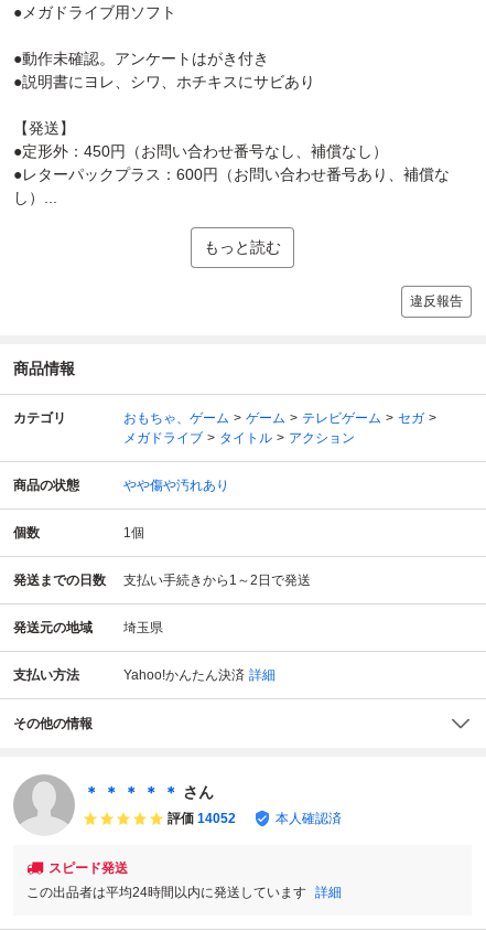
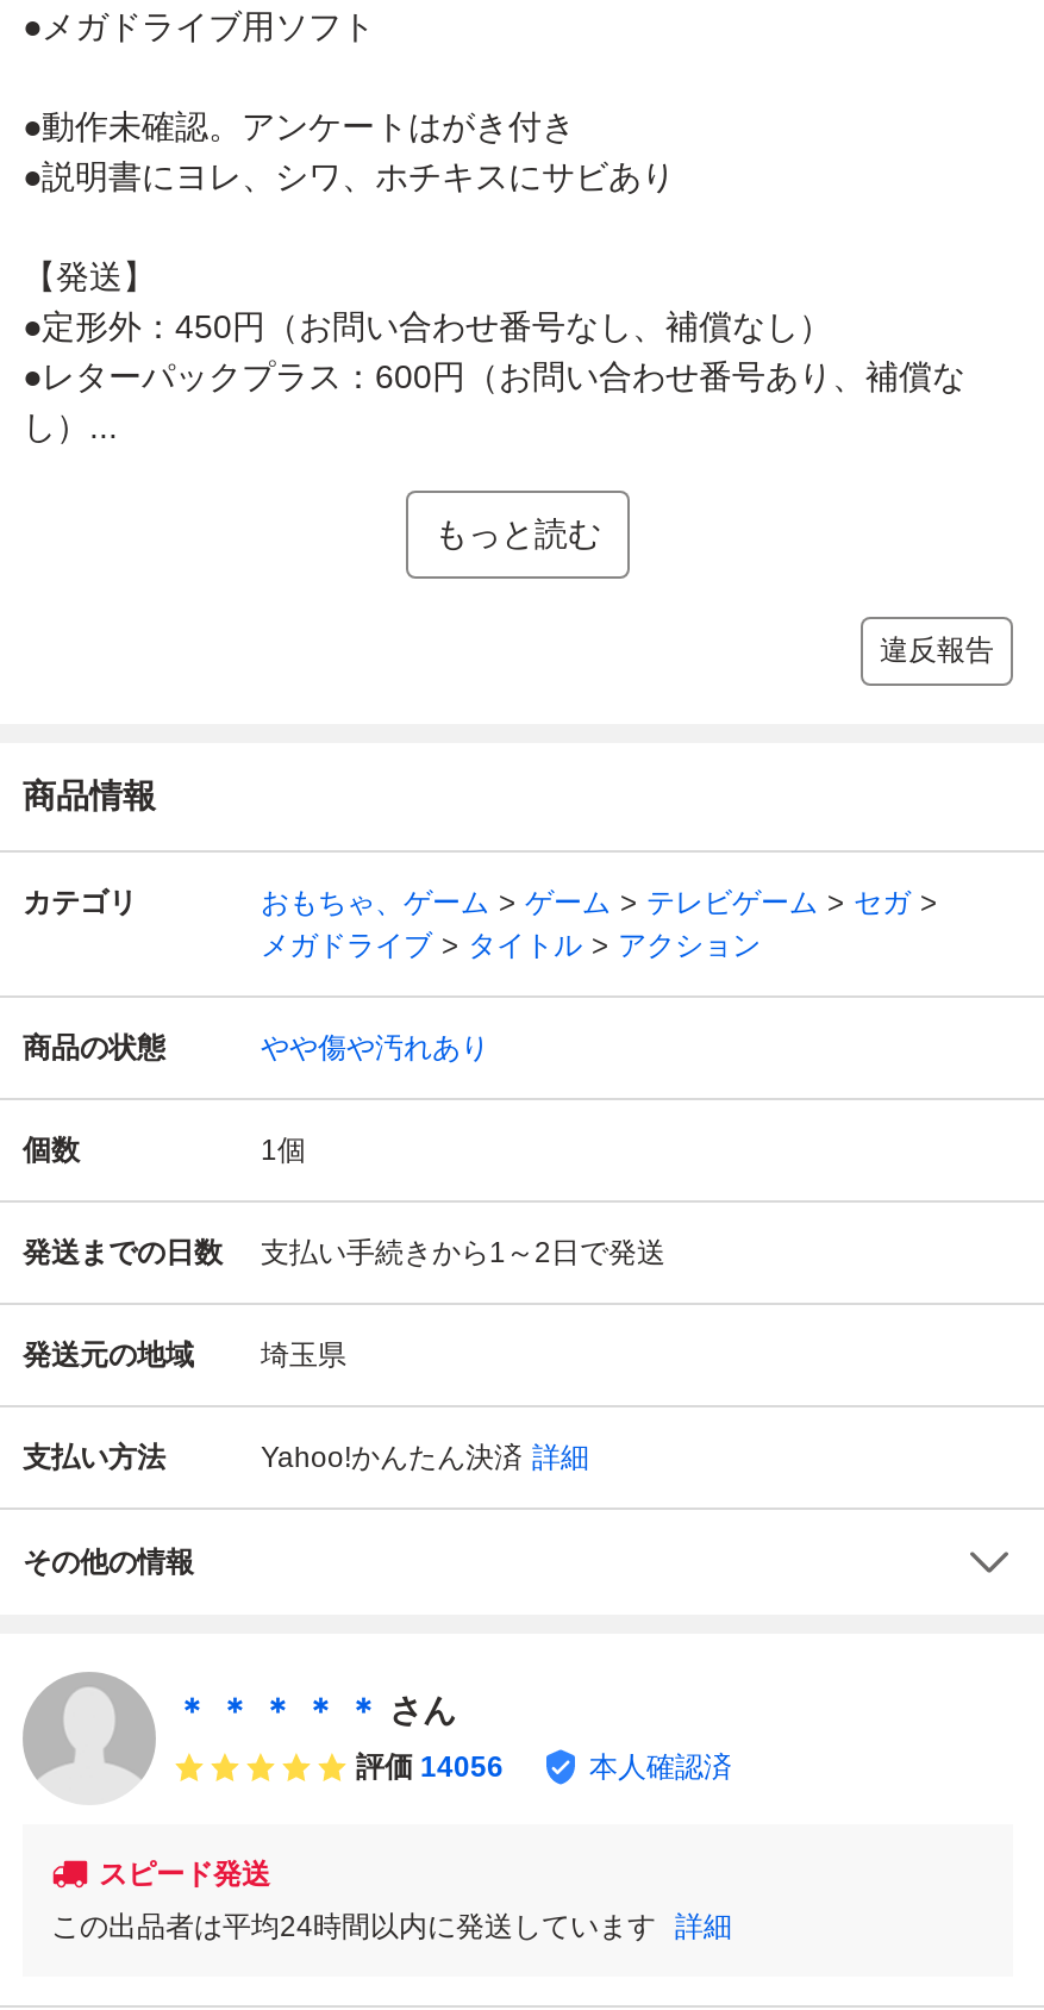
[168,811,236,827] 評価 14052 -> [356,1751,504,1785] 評価 14056

